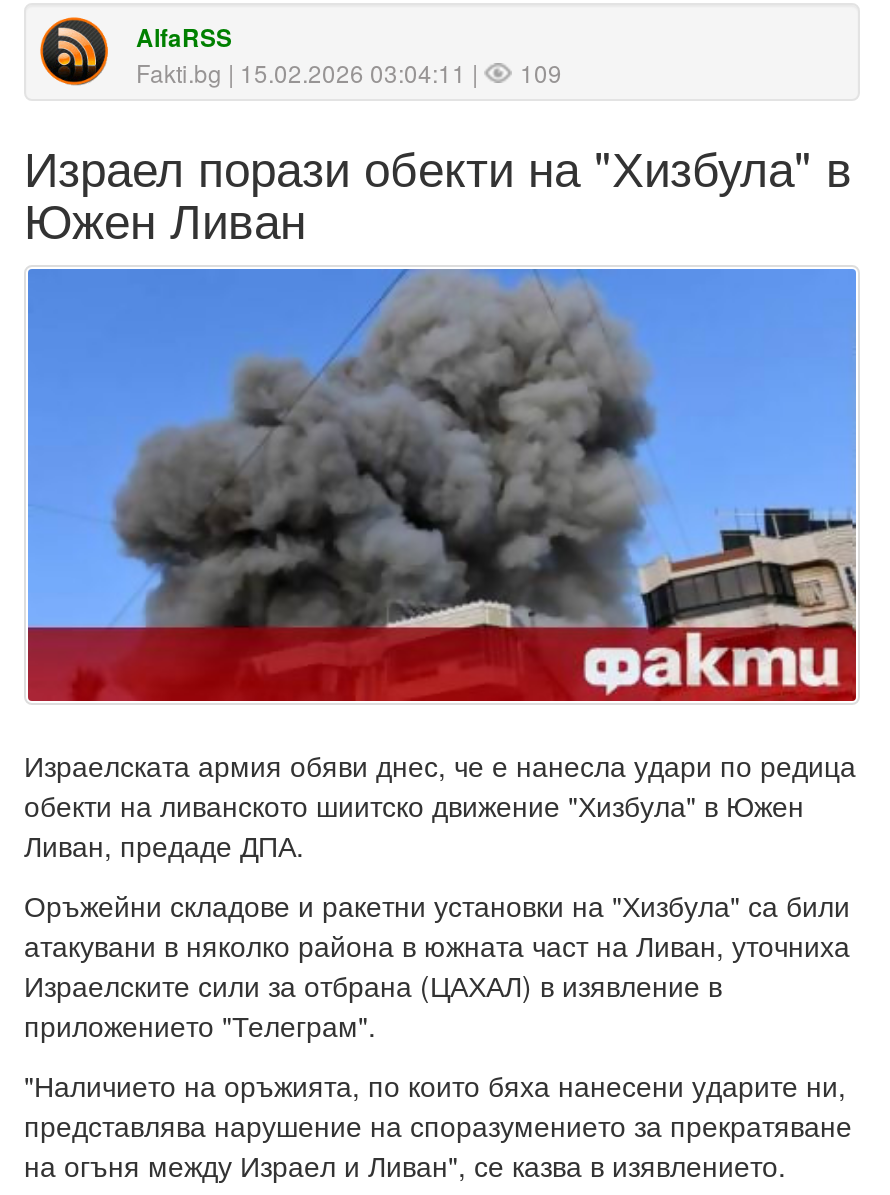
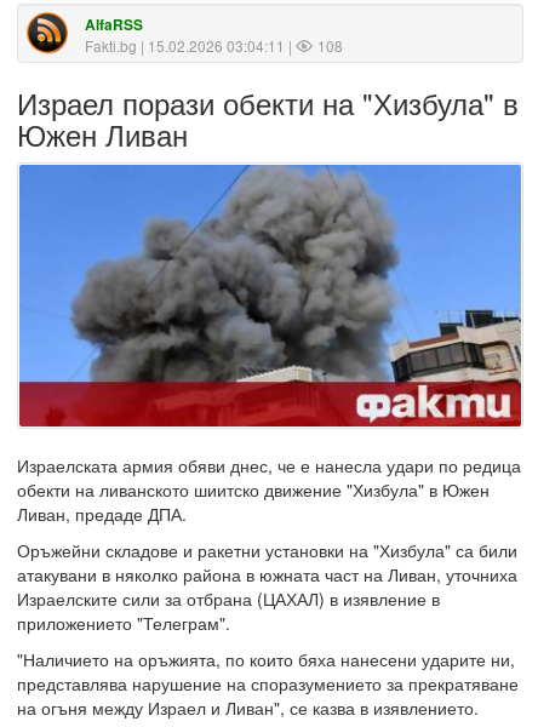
[520,55,562,89] 109 -> [317,35,343,56] 108

